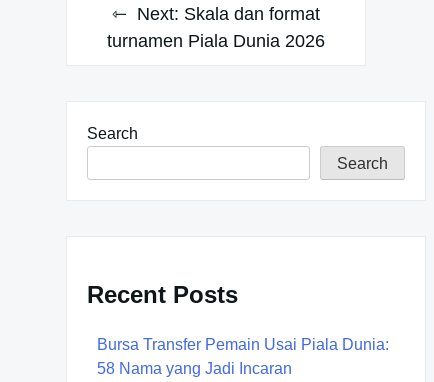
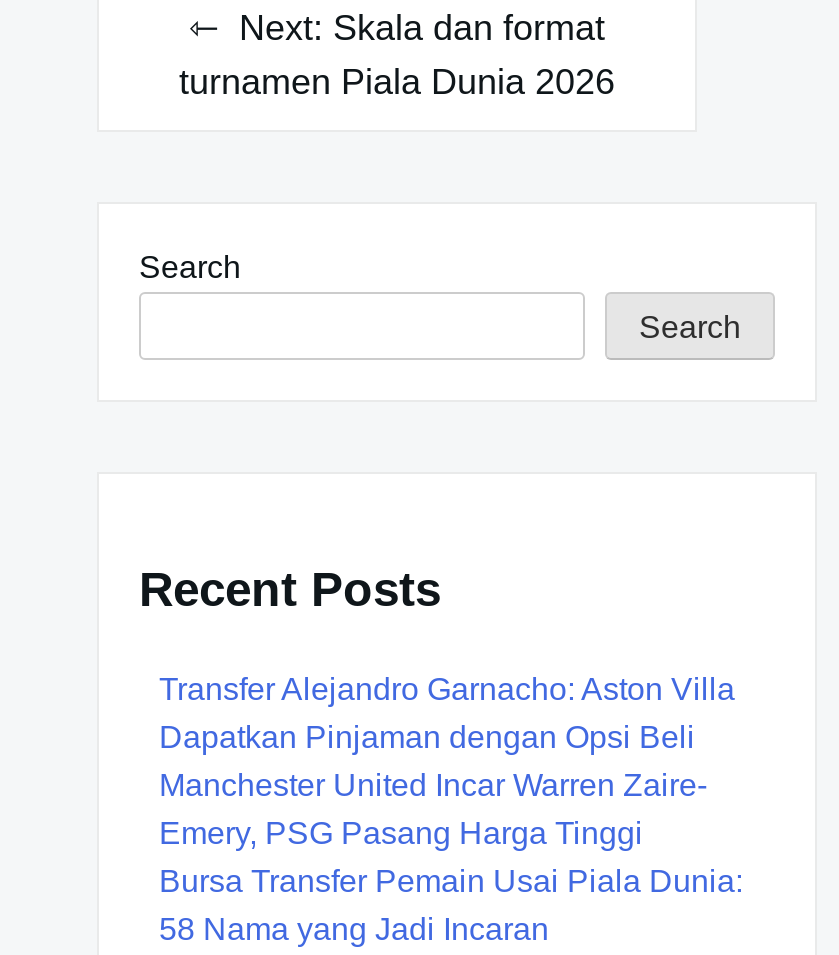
none -> [159,671,735,849] Transfer Alejandro Garnacho: Aston Villa | Dapatkan Pinjaman dengan Opsi Beli | Manchester United Incar Warren Zaire- | Emery, PSG Pasang Harga Tinggi

